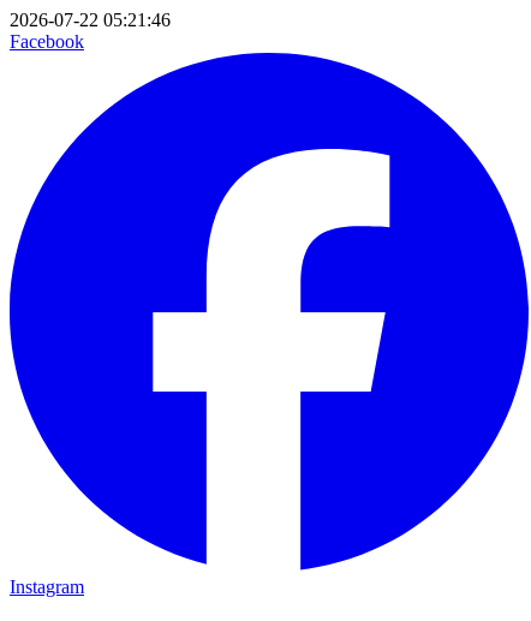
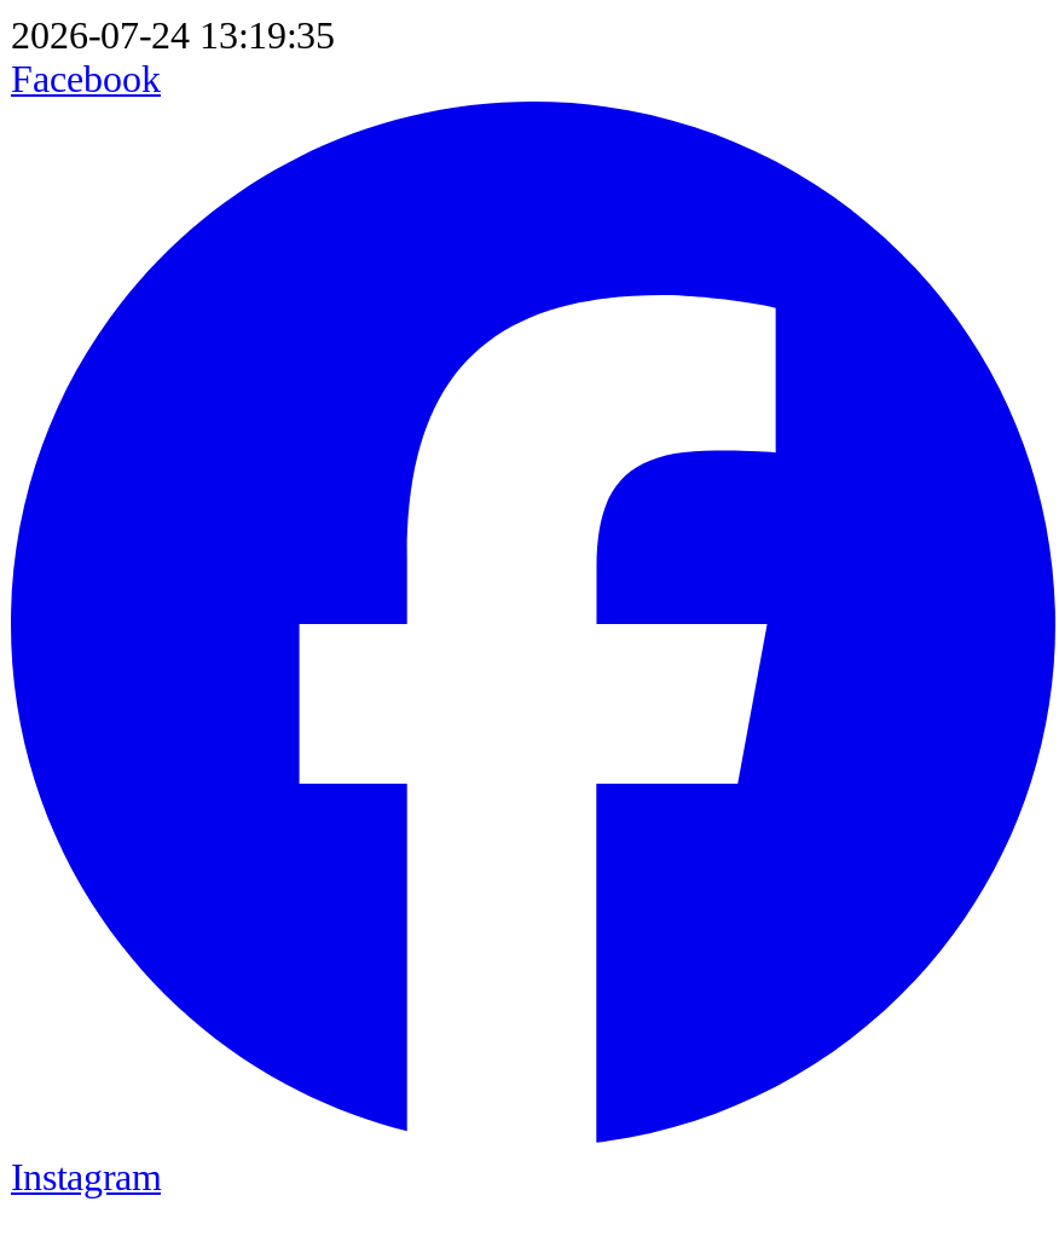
[10,10,171,30] 2026-07-22 05:21:46 -> [11,15,335,56] 2026-07-24 13:19:35

